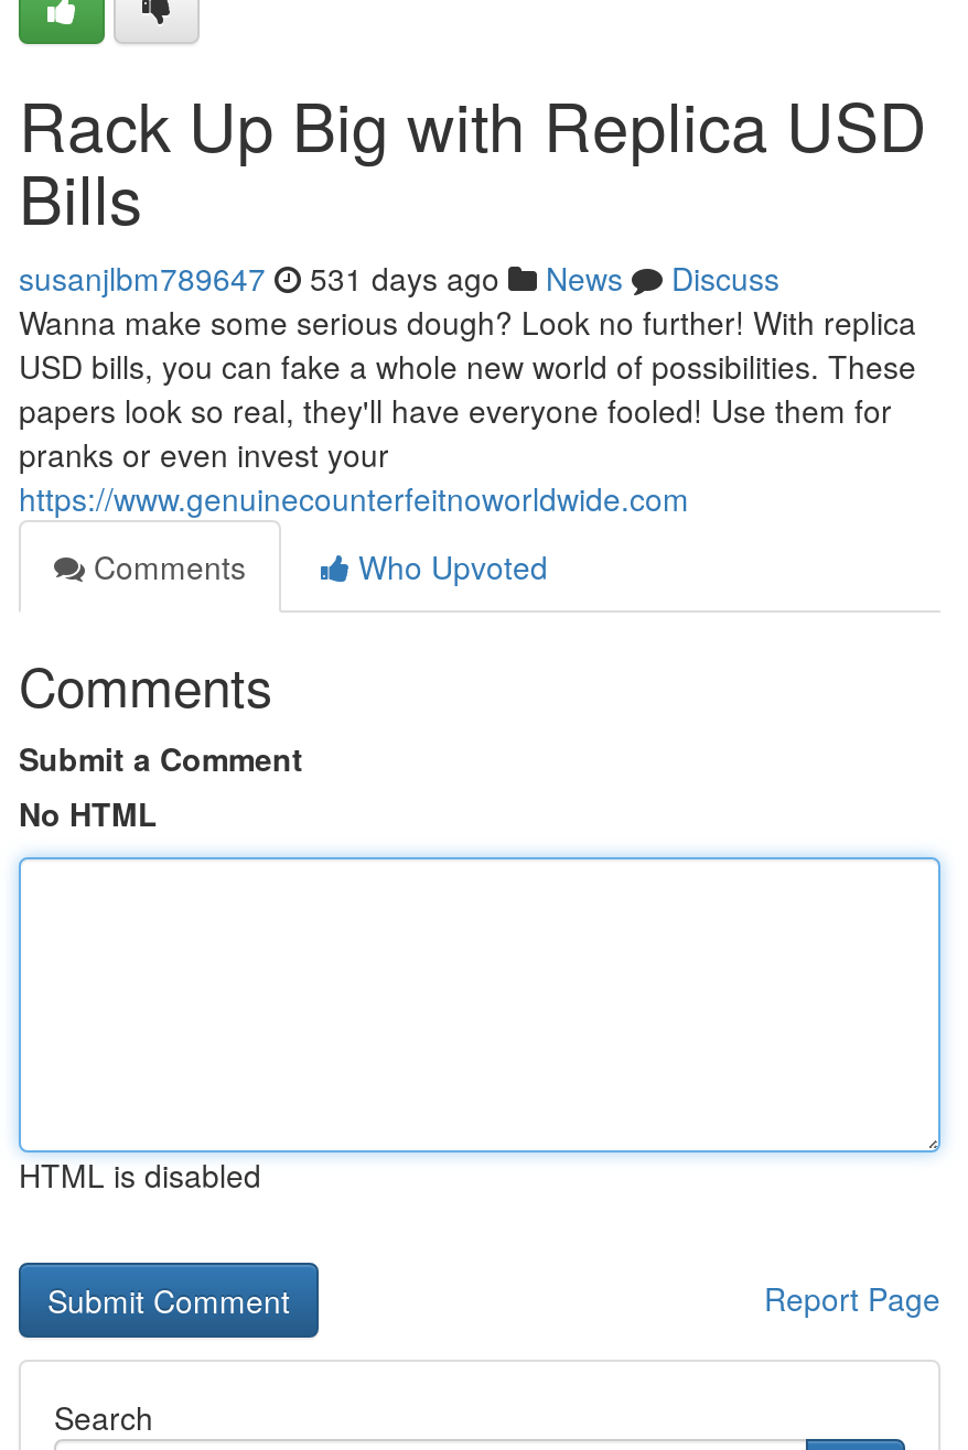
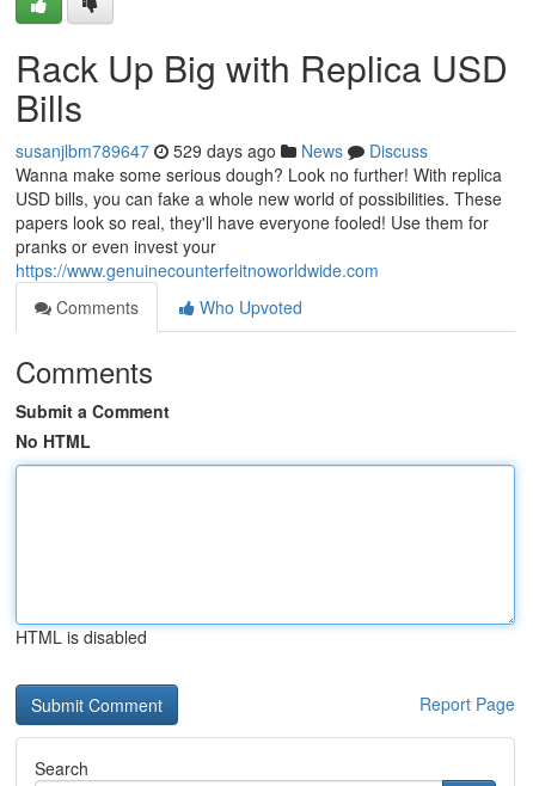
[19,256,779,300] susanjlbm789647 531 days ago News Discuss -> [16,139,428,162] susanjlbm789647 529 days ago News Discuss

